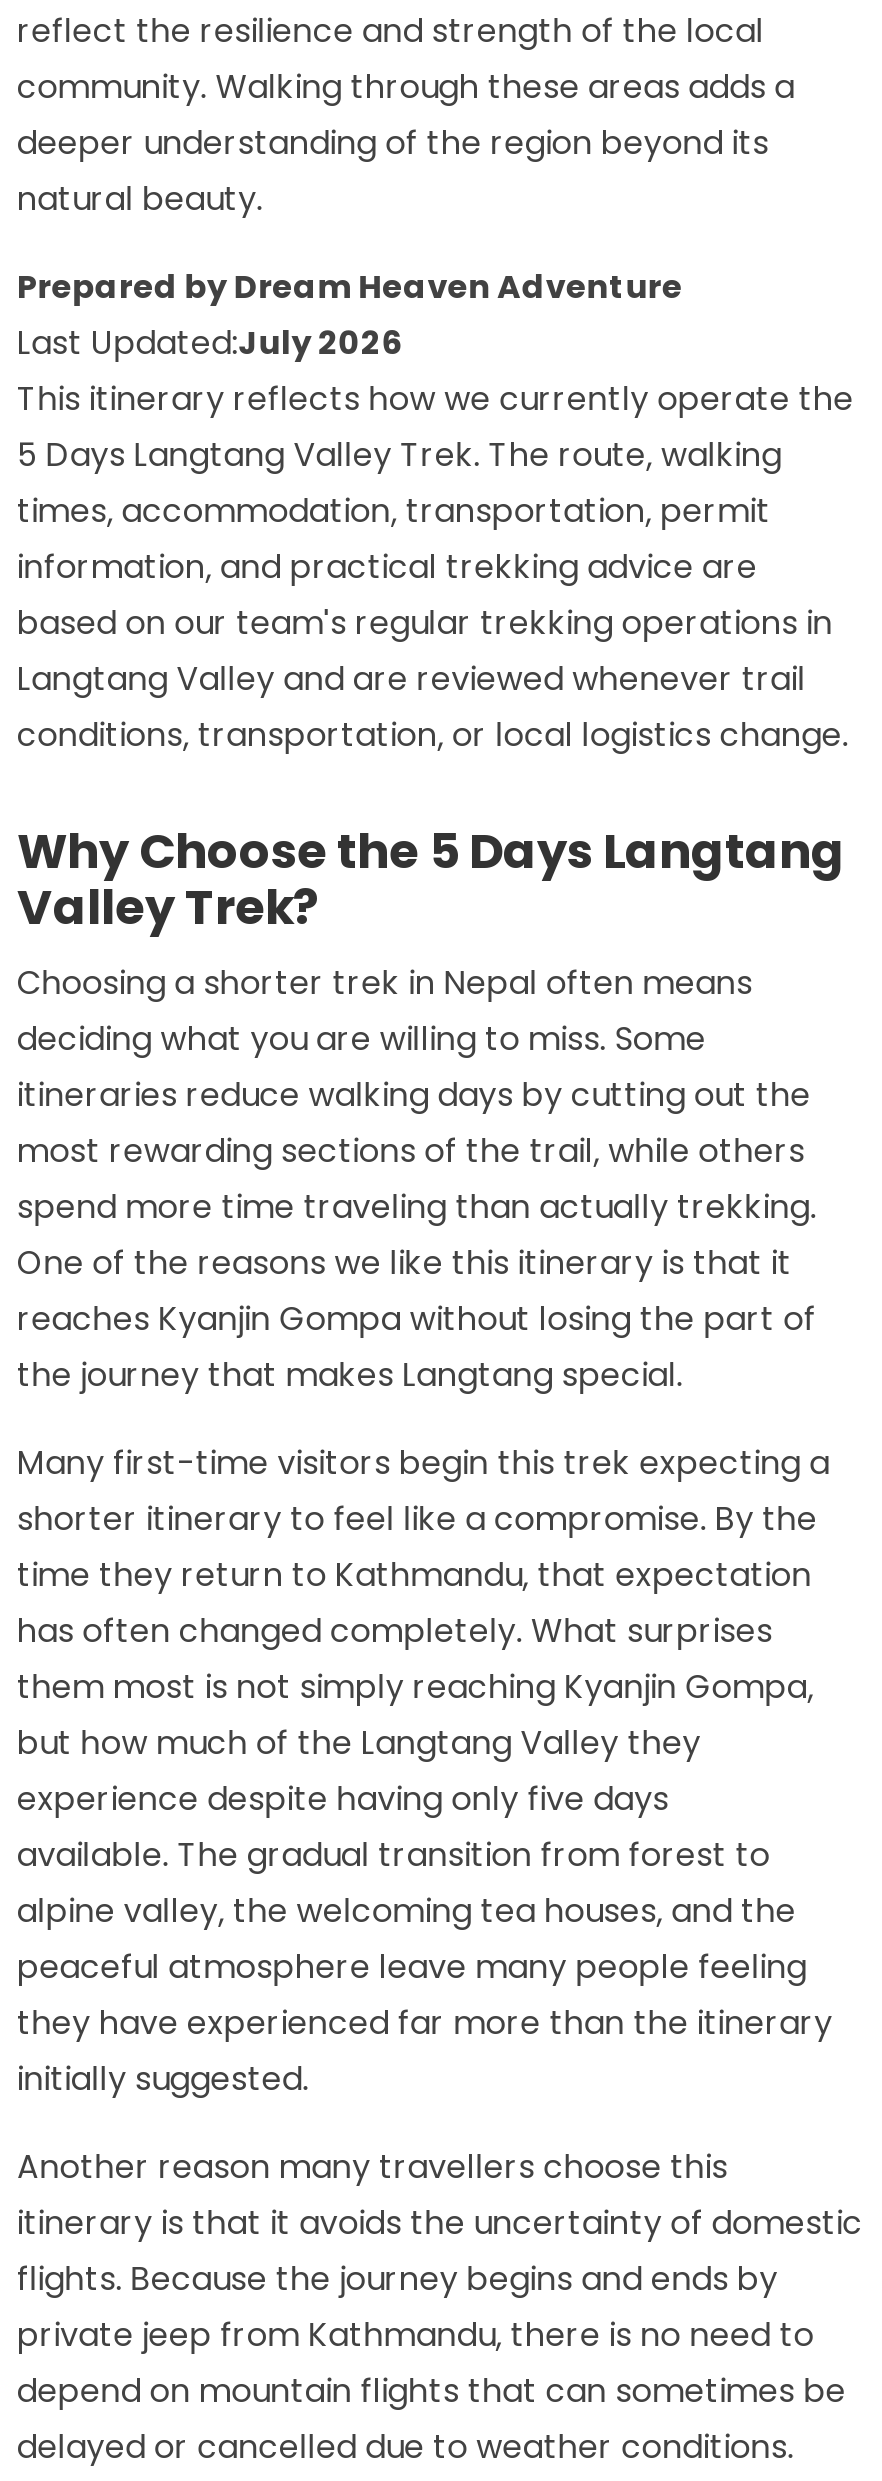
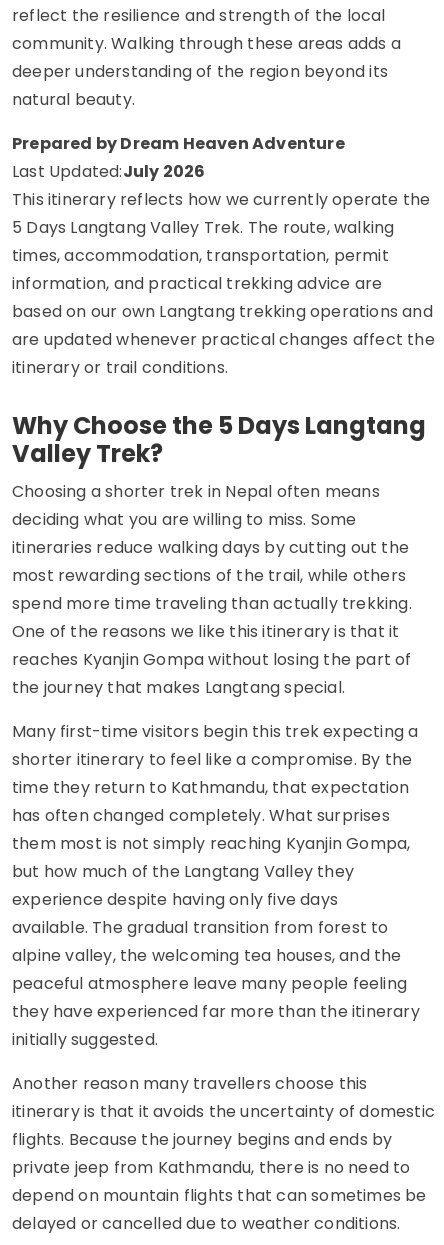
[17,600,849,758] based on our team's regular trekking operations in | Langtang Valley and are reviewed whenever trail | conditions, transportation, or local logistics change. -> [12,300,435,379] based on our own Langtang trekking operations and | are updated whenever practical changes affect the | itinerary or trail conditions.

